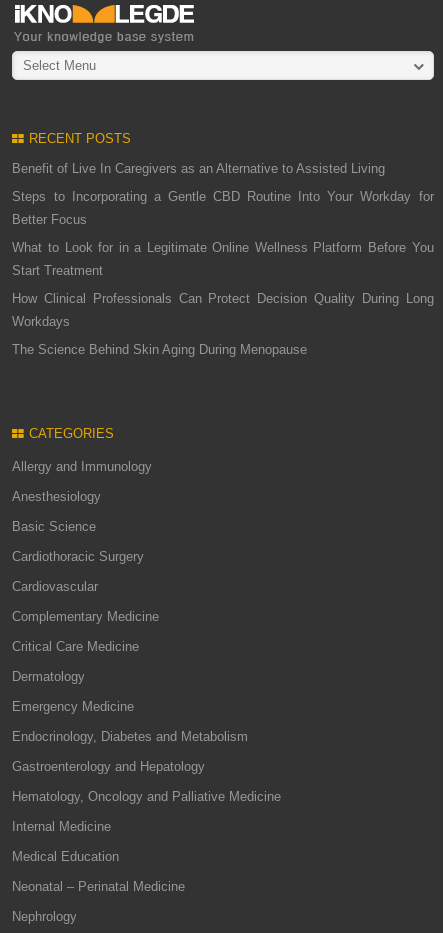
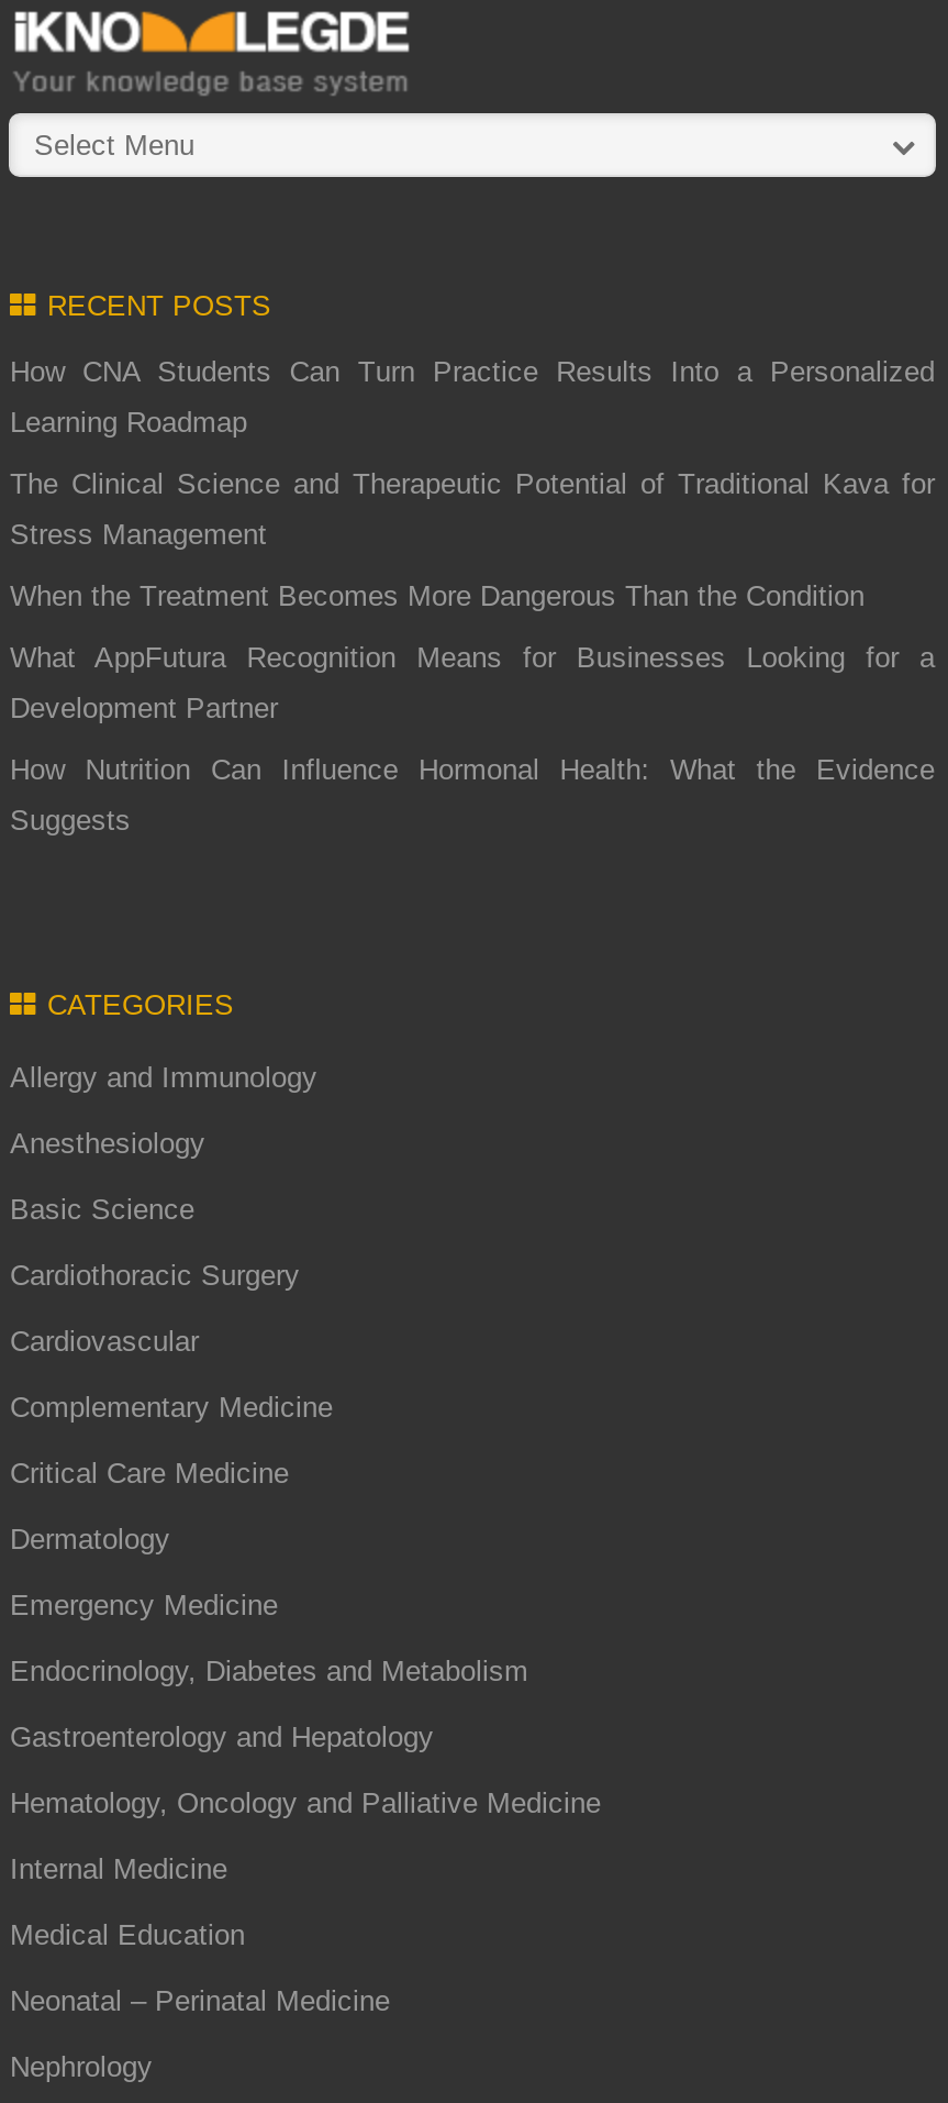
[12,161,433,357] Benefit of Live In Caregivers as an Alternative to Assisted Living | Steps to Incorporating a Gentle CBD Routine Into Your Workday for | Better Focus | What to Look for in a Legitimate Online Wellness Platform Before You | Start Treatment | How Clinical Professionals Can Protect Decision Quality During Long | Workdays | The Science Behind Skin Aging During Menopause -> [10,355,935,837] How CNA Students Can Turn Practice Results Into a Personalized | Learning Roadmap | The Clinical Science and Therapeutic Potential of Traditional Kava for | Stress Management | When the Treatment Becomes More Dangerous Than the Condition | What AppFutura Recognition Means for Businesses Looking for a | Development Partner | How Nutrition Can Influence Hormonal Health: What the Evidence | Suggests

